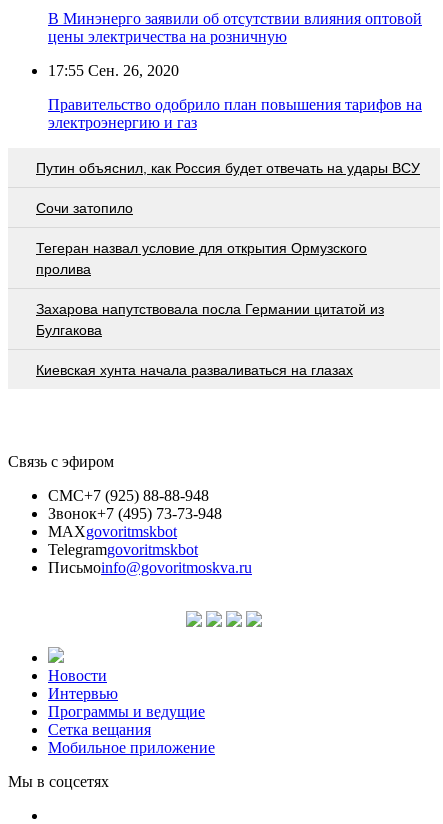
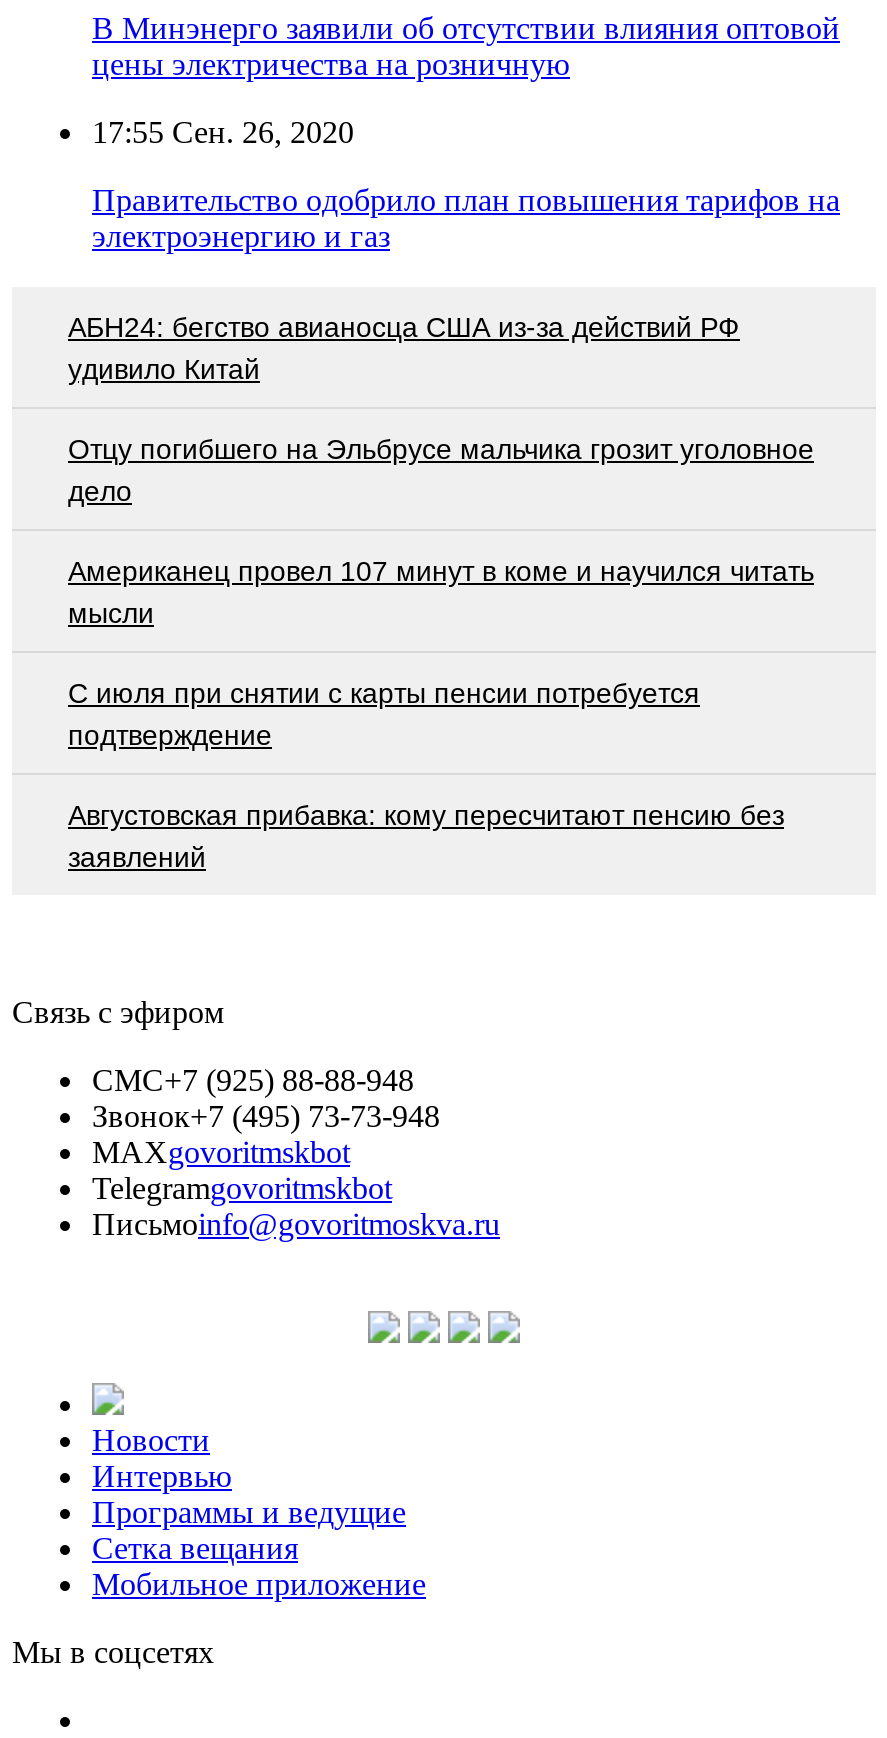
[36,160,420,176] Путин объяснил, как Россия будет отвечать на удары ВСУ -> [68,310,740,384] АБН24: бегство авианосца США из-за действий РФ | удивило Китай
[36,200,133,216] Сочи затопило -> [68,432,814,506] Отцу погибшего на Эльбрусе мальчика грозит уголовное | дело
[36,240,367,277] Тегеран назвал условие для открытия Ормузского | пролива -> [68,554,814,628] Американец провел 107 минут в коме и научился читать | мысли
[36,301,384,338] Захарова напутствовала посла Германии цитатой из | Булгакова -> [68,676,700,750] С июля при снятии с карты пенсии потребуется | подтверждение
[36,362,353,378] Киевская хунта начала разваливаться на глазах -> [68,798,784,872] Августовская прибавка: кому пересчитают пенсию без | заявлений

